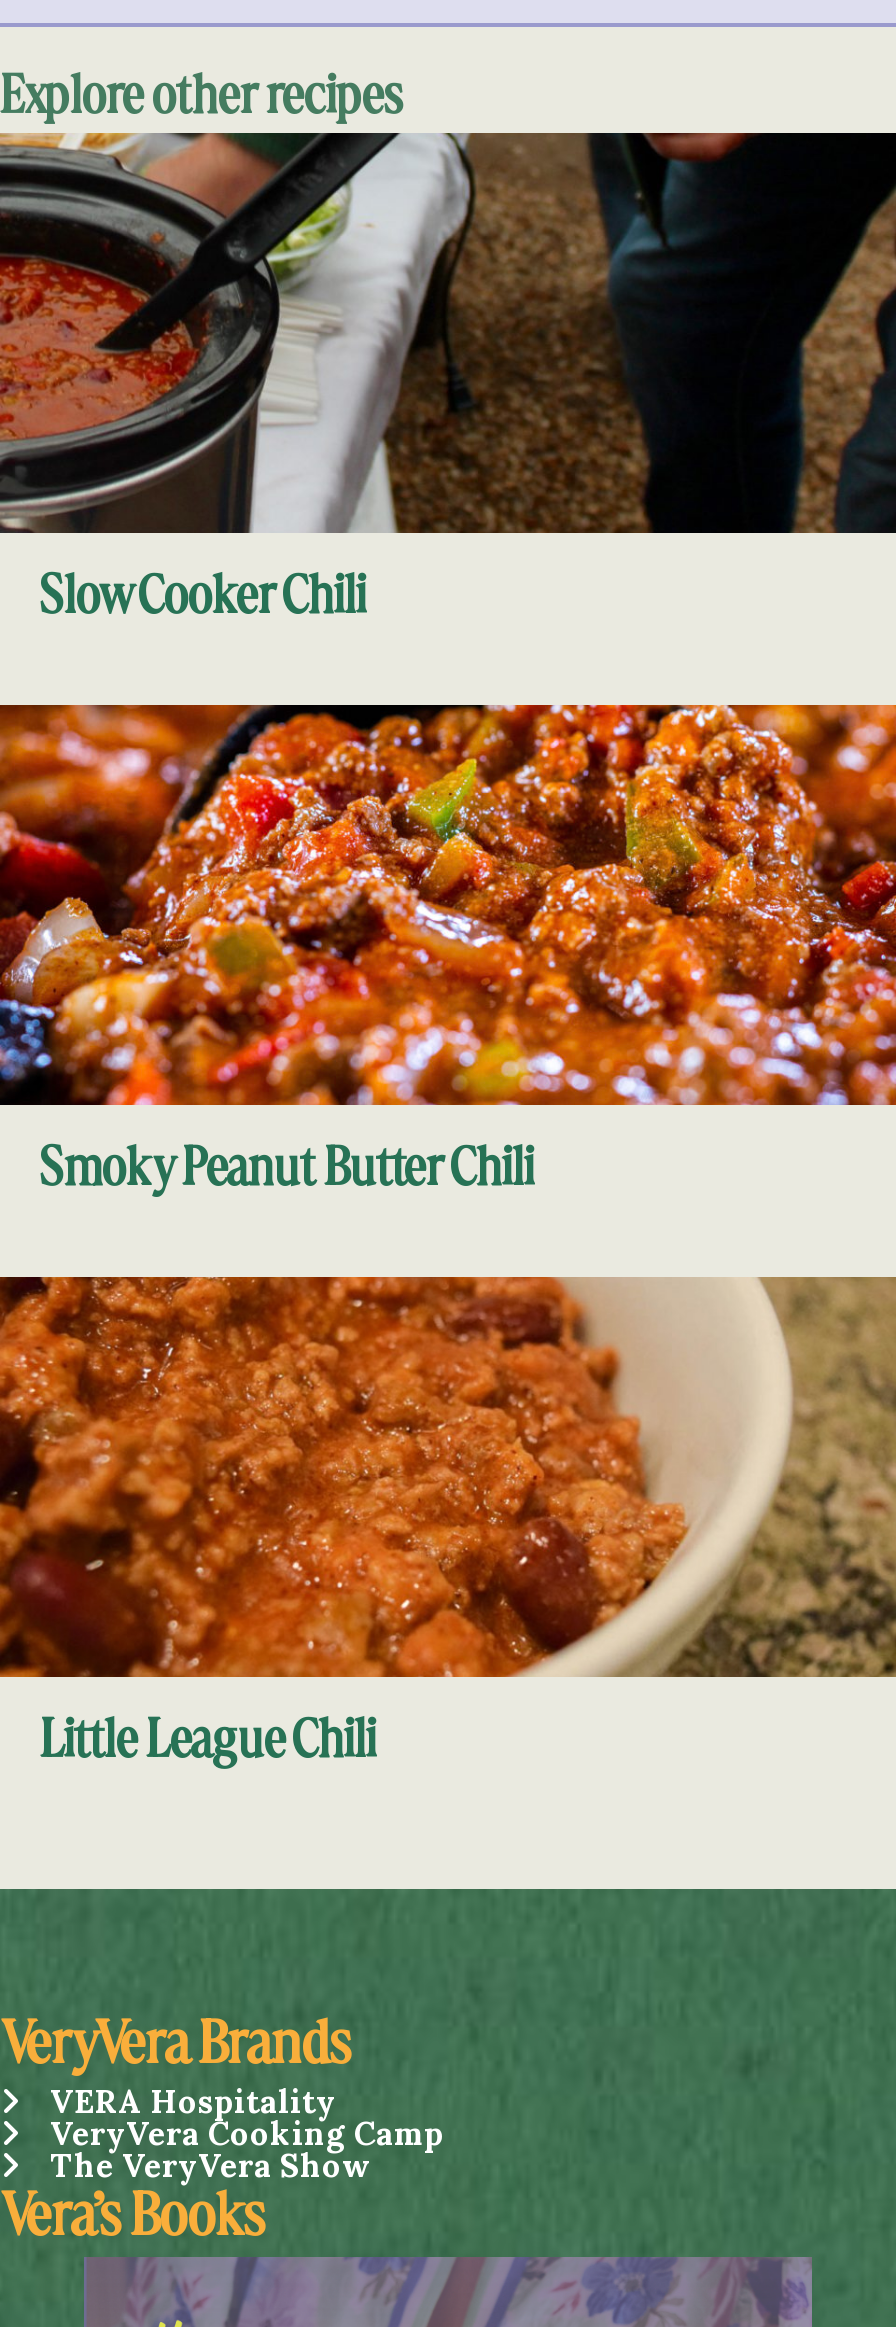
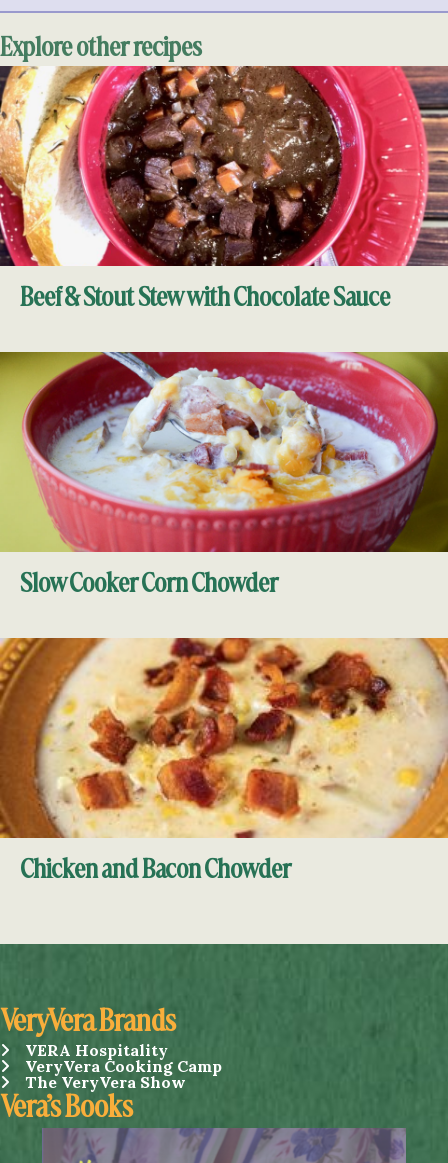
[6,131,890,627] [image] | Slow Cooker Chili -> [3,65,445,313] [image] | Beef & Stout Stew with Chocolate Sauce
[6,703,890,1199] [image] | Smoky Peanut Butter Chili -> [3,351,445,599] [image] | Slow Cooker Corn Chowder
[6,1275,890,1771] [image] | Little League Chili -> [3,637,445,885] [image] | Chicken and Bacon Chowder

